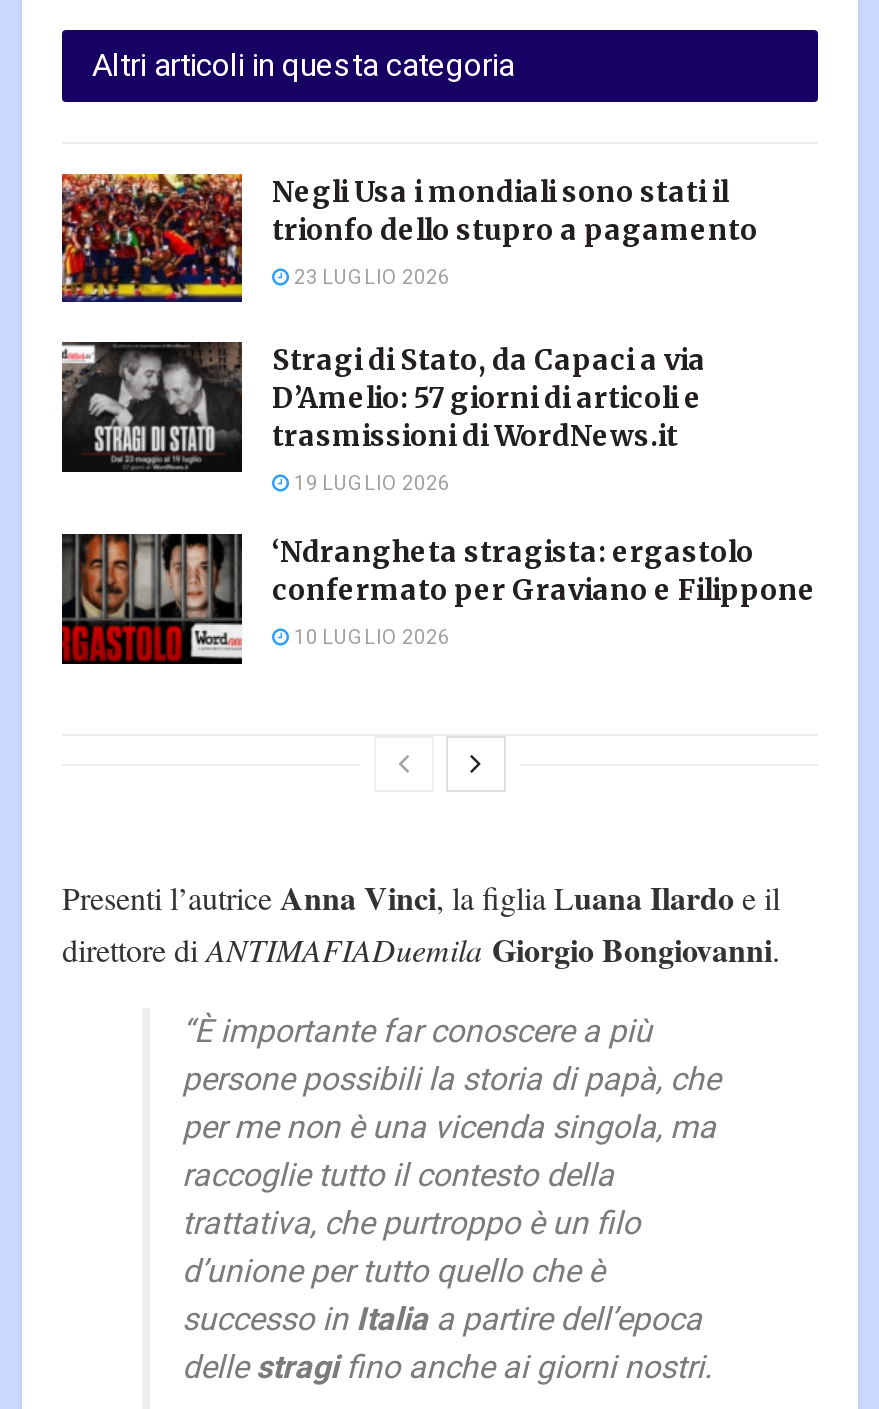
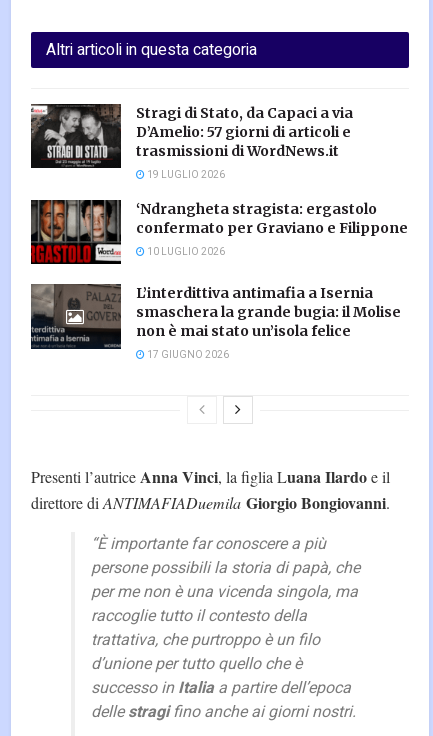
[60,172,758,304] [image] | Negli Usa i mondiali sono stati il | trionfo dello stupro a pagamento | 23 LUGLIO 2026 -> none
moved [58,340,816,652] -> [29,103,408,259]: [image] | Stragi di Stato, da Capaci a via | D’Amelio: 57 giorni di articoli e | trasmissioni di WordNews.it | 19 LUGLIO 2026 | ‘Ndrangheta stragista: ergastolo | confermato per Graviano e Filippone | 10 LUGLIO 2026
none -> [30,283,401,362] [image] | L’interdittiva antimafia a Isernia | smaschera la grande bugia: il Molise | non è mai stato un’isola felice | 17 GIUGNO 2026

